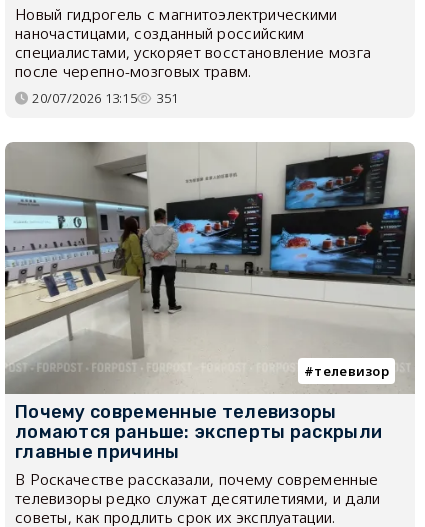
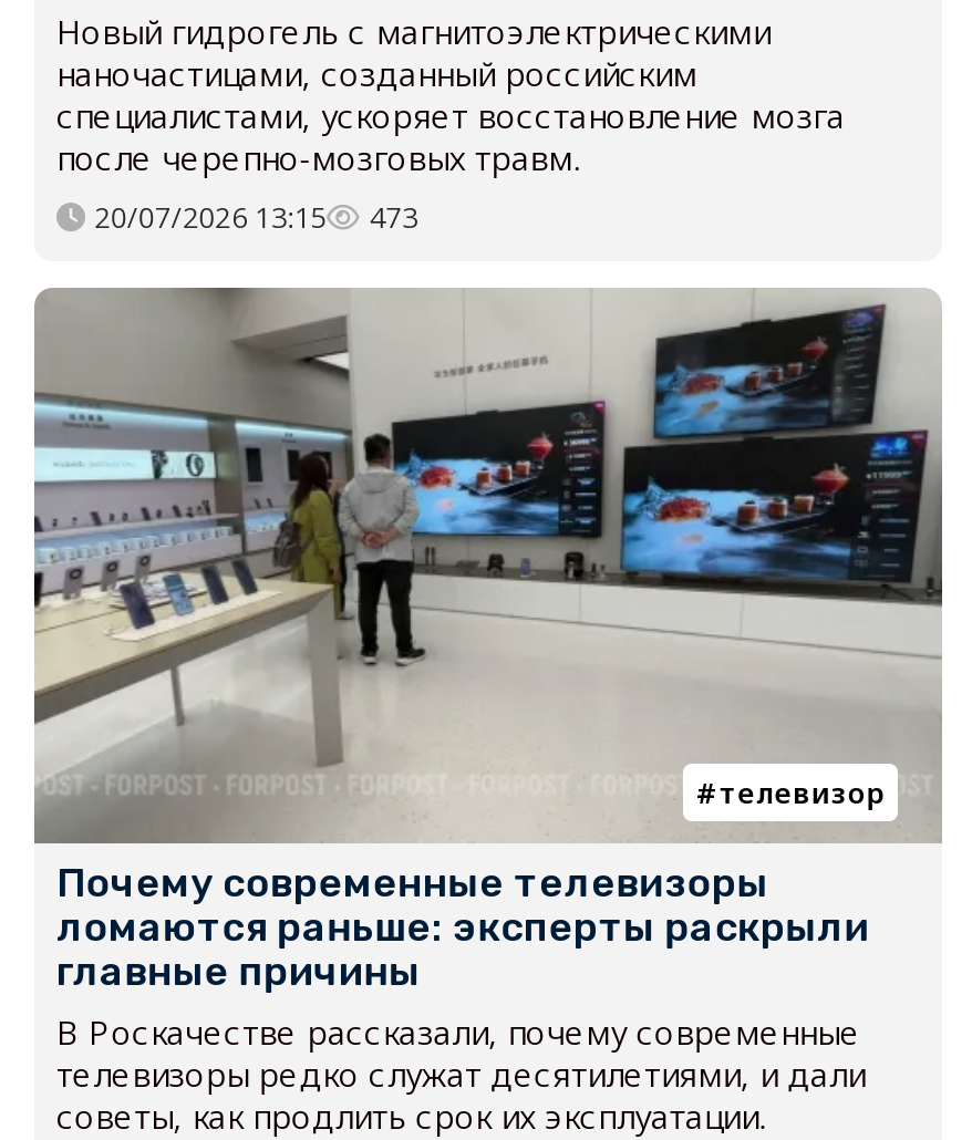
[32,89,178,107] 20/07/2026 13:15 351 -> [95,196,418,236] 20/07/2026 13:15 473

